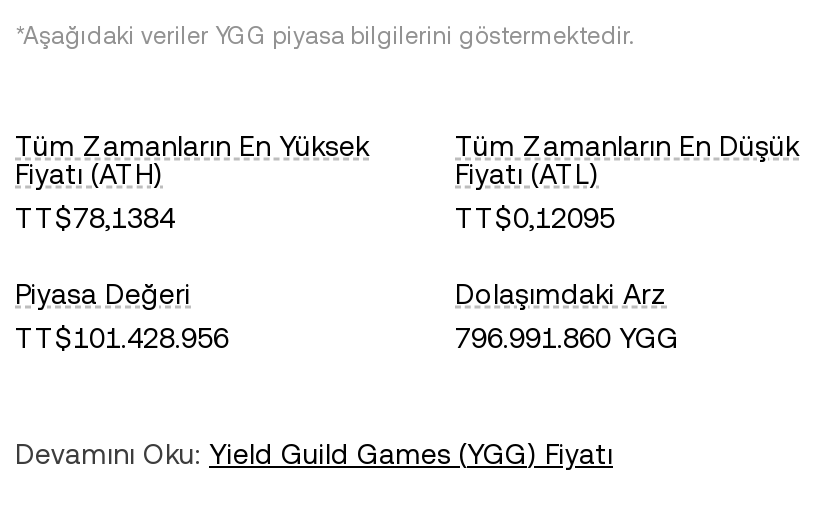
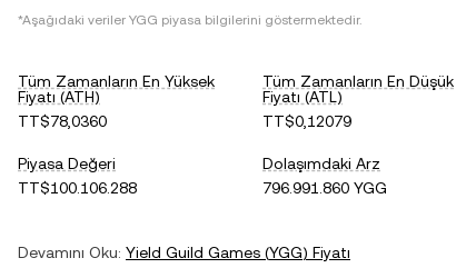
[15,202,175,234] TT$78,1384 -> [18,112,107,130] TT$78,0360
[455,202,615,234] TT$0,12095 -> [262,112,351,130] TT$0,12079
[15,322,229,354] TT$101.428.956 -> [18,179,137,197] TT$100.106.288

